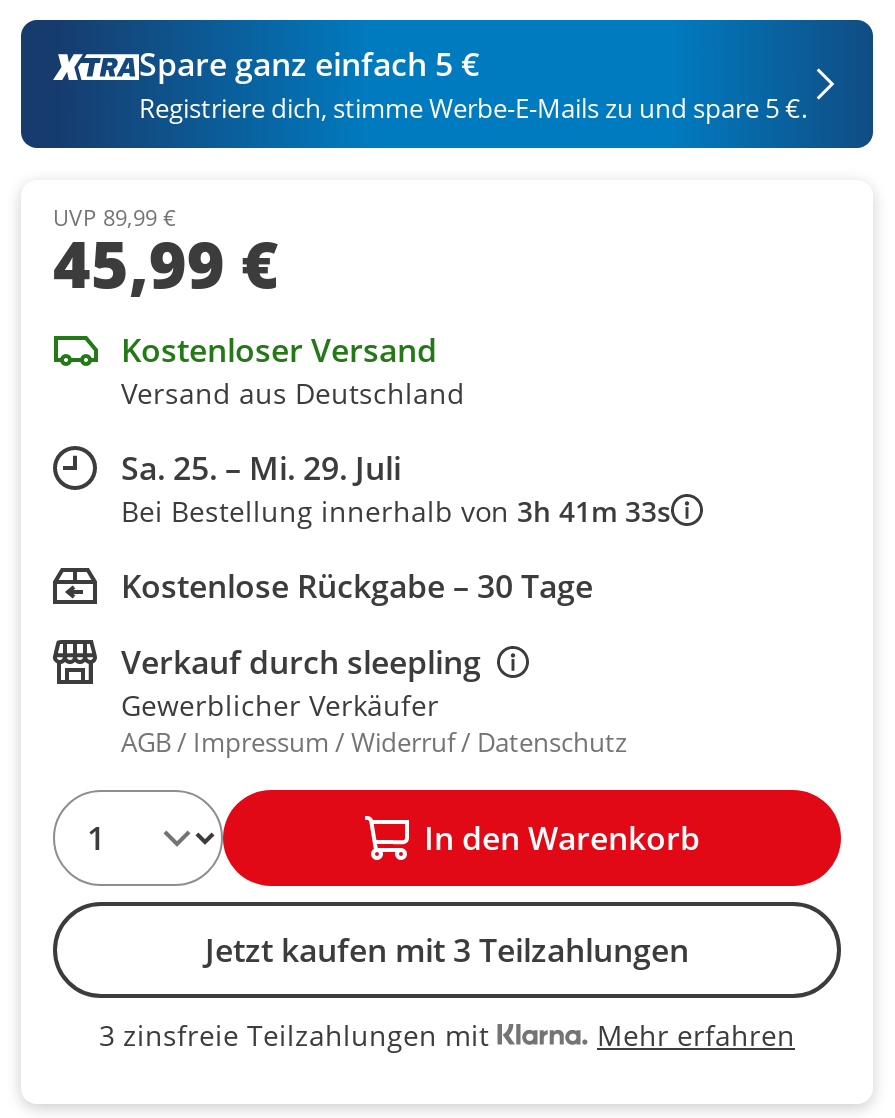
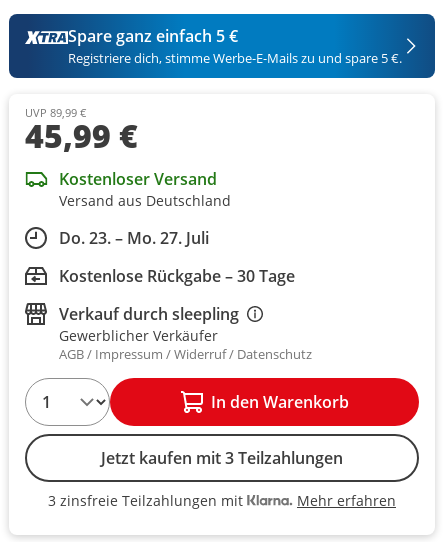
[121,446,671,530] Sa. 25. – Mi. 29. Juli | Bei Bestellung innerhalb von 3h 41m 33s -> [59,227,209,249] Do. 23. – Mo. 27. Juli

